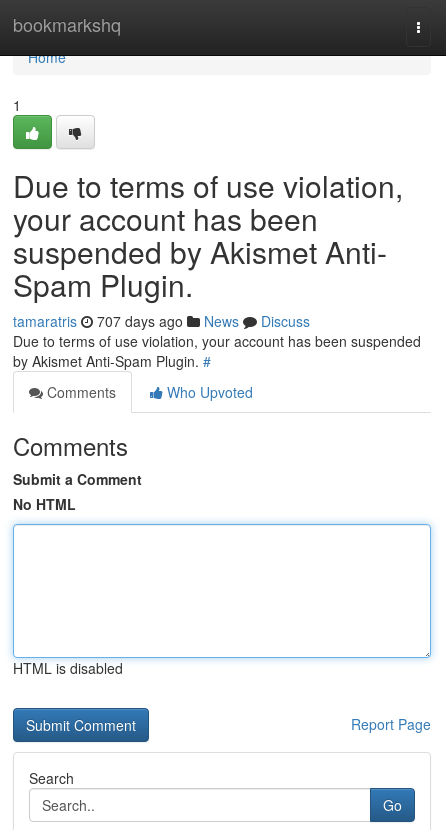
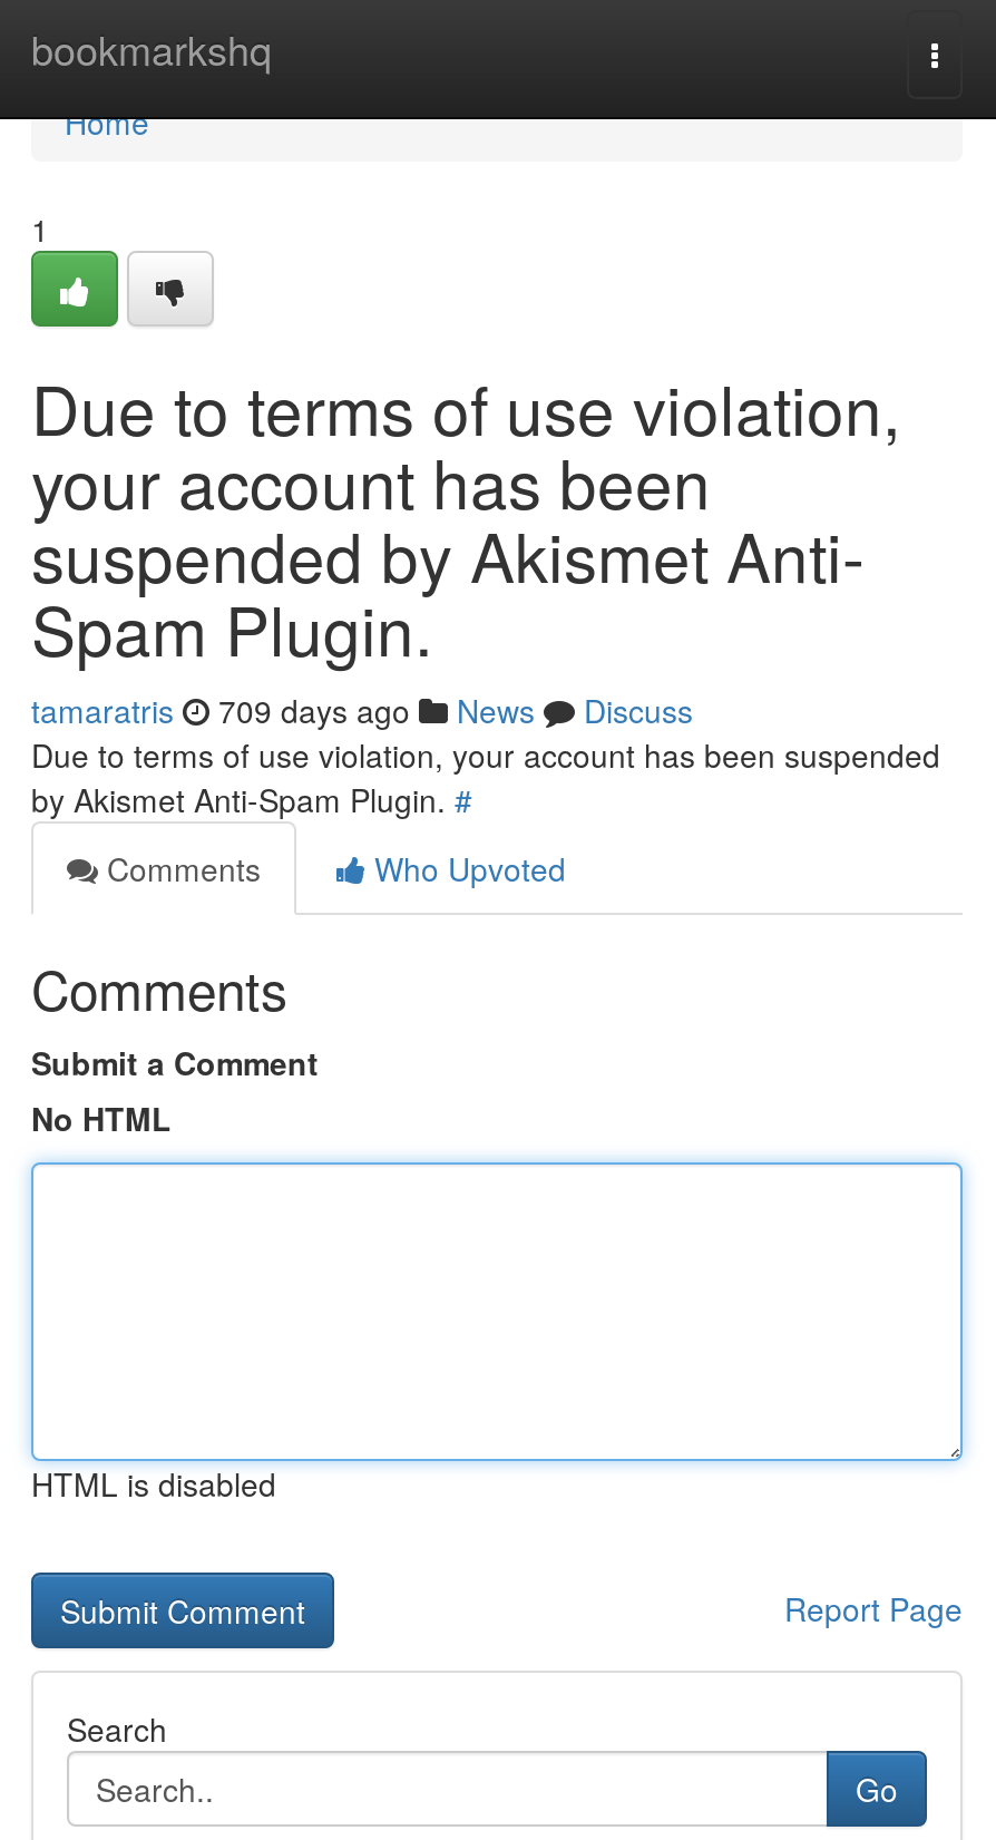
[13,311,310,331] tamaratris 707 days ago News Discuss -> [31,688,693,732] tamaratris 709 days ago News Discuss

